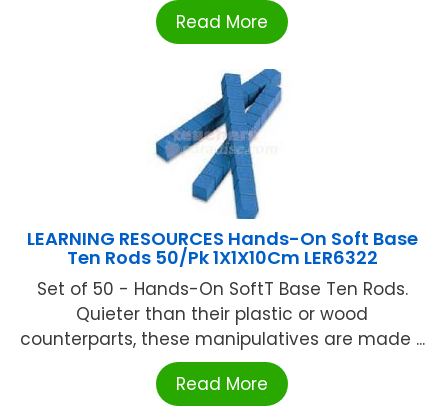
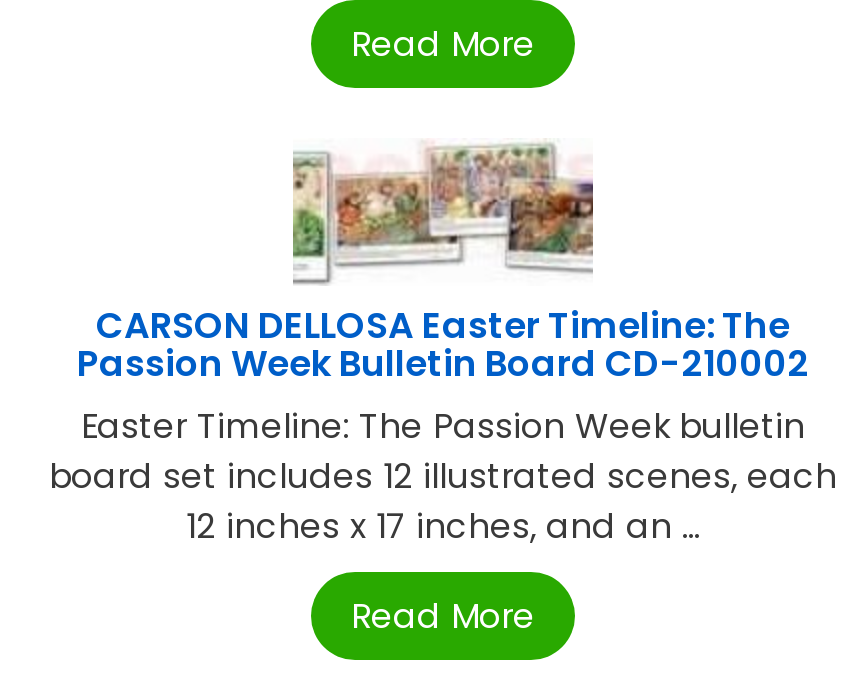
[156,68,288,143] [image] -> [291,142,595,286] [image]
[19,226,424,351] LEARNING RESOURCES Hands-On Soft Base | Ten Rods 50/Pk 1X1X10Cm LER6322 | Set of 50 - Hands-On SoftT Base Ten Rods. | Quieter than their plastic or wood | counterparts, these manipulatives are made ... -> [49,301,837,551] CARSON DELLOSA Easter Timeline: The | Passion Week Bulletin Board CD-210002 | Easter Timeline: The Passion Week bulletin | board set includes 12 illustrated scenes, each | 12 inches x 17 inches, and an ...

